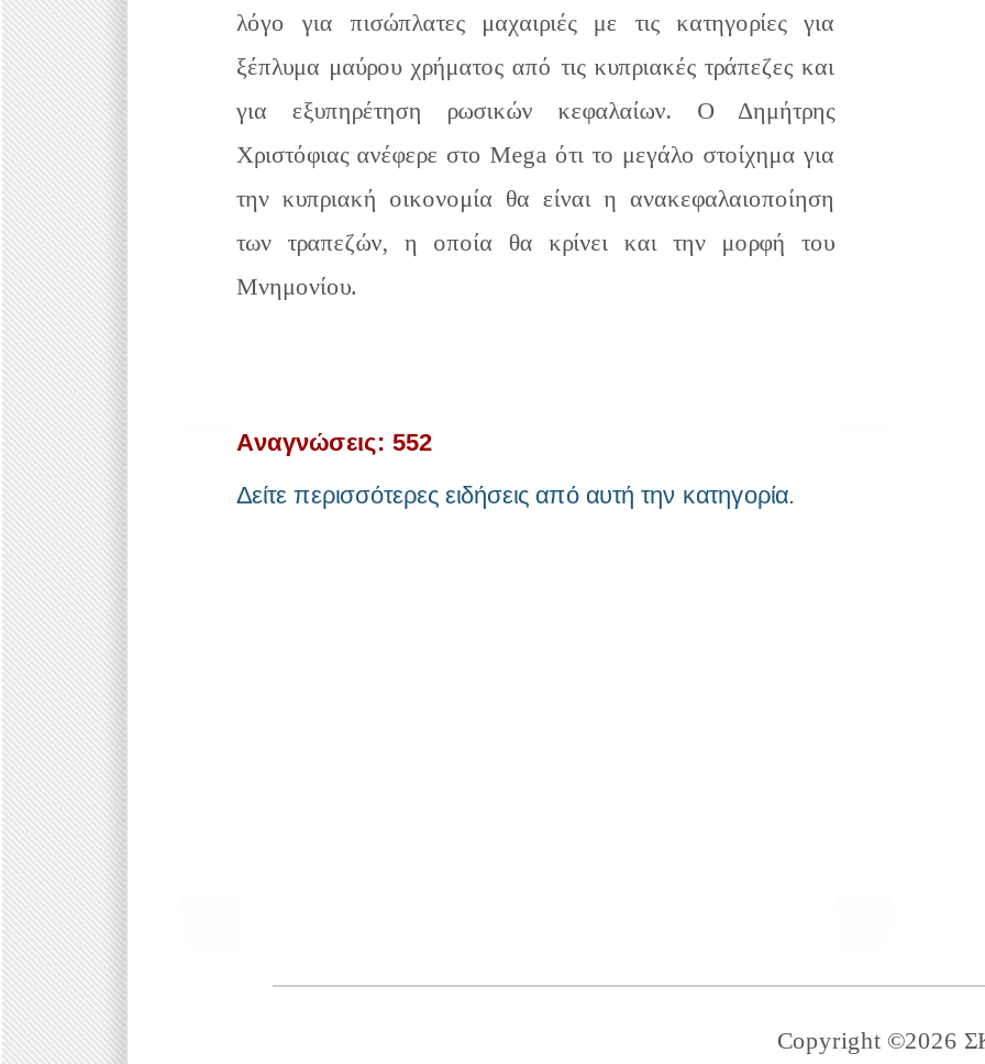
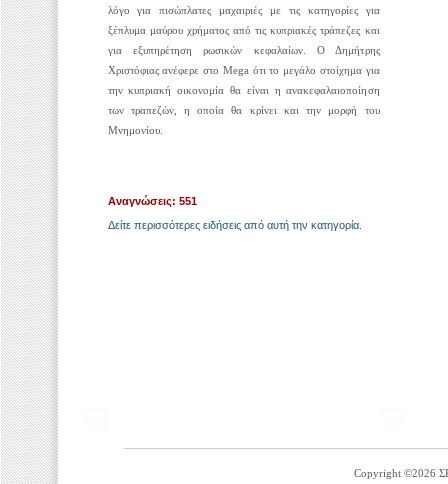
[236,429,432,455] Αναγνώσεις: 552 -> [107,195,196,207] Αναγνώσεις: 551

